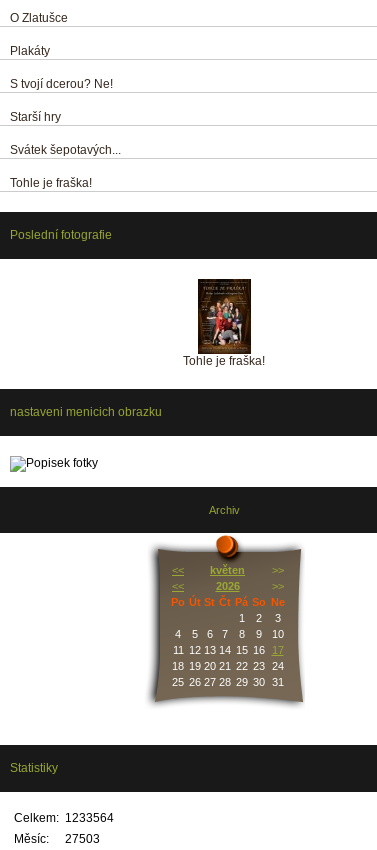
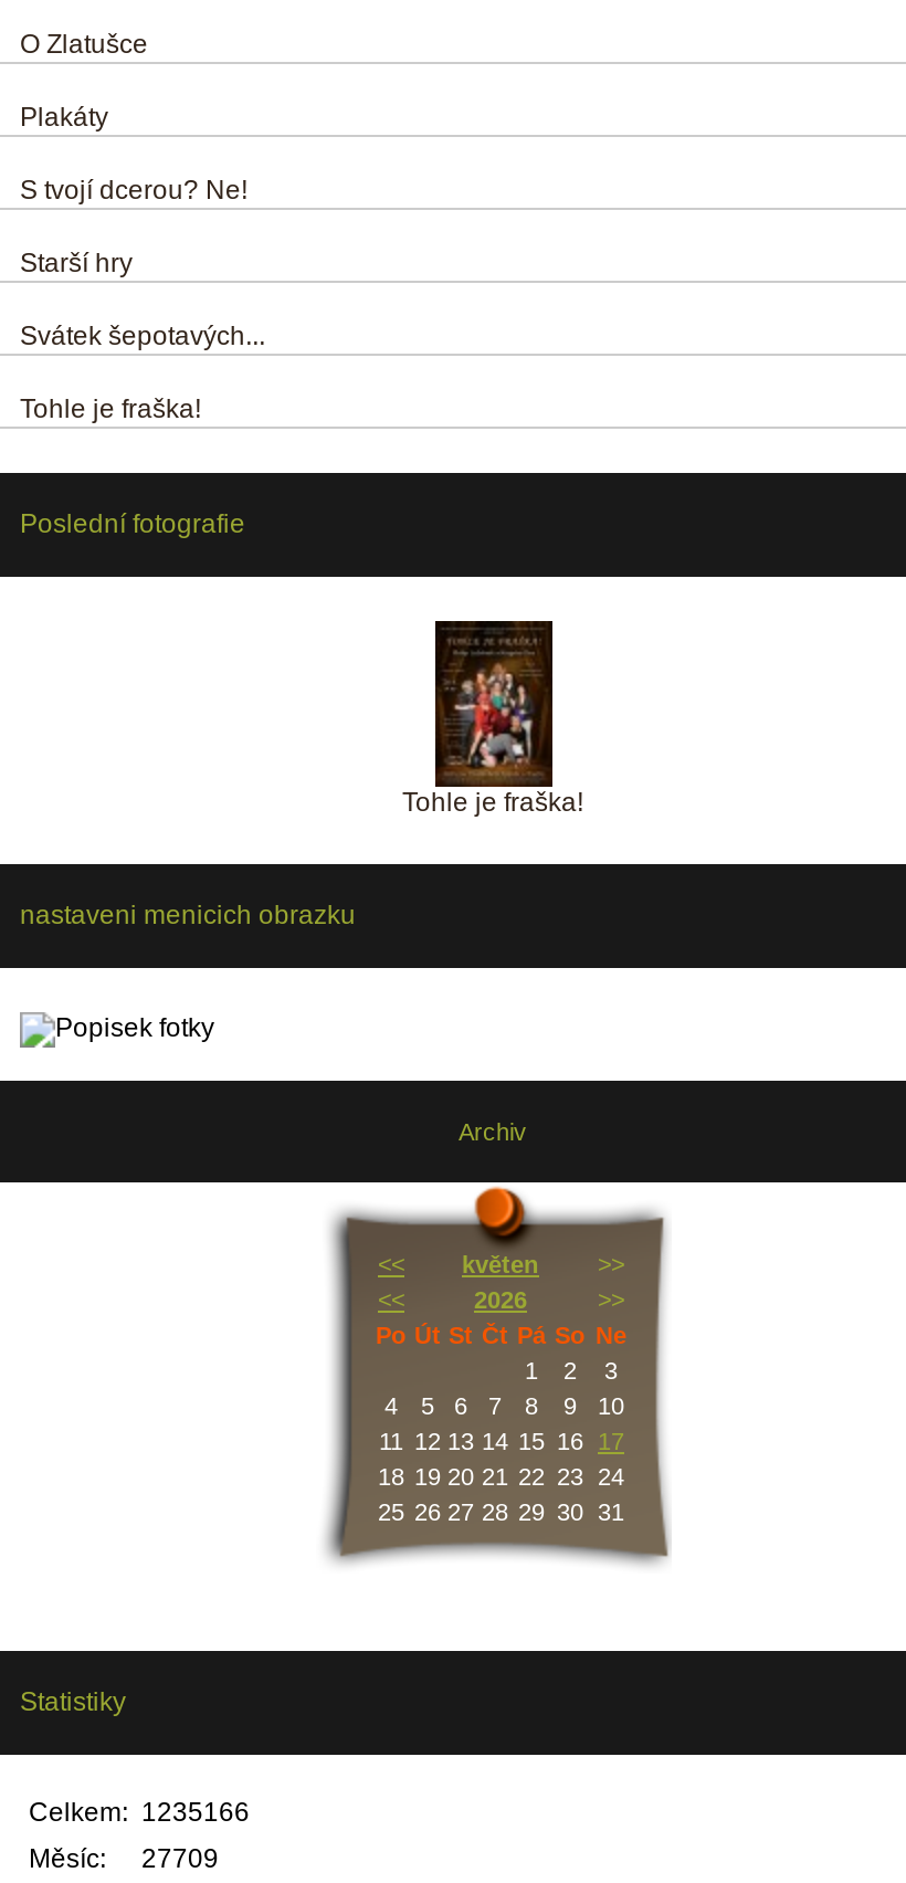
[14,811,114,825] Celkem: 1233564 -> [29,1797,250,1828] Celkem: 1235166
[14,832,100,846] Měsíc: 27503 -> [29,1843,219,1874] Měsíc: 27709

